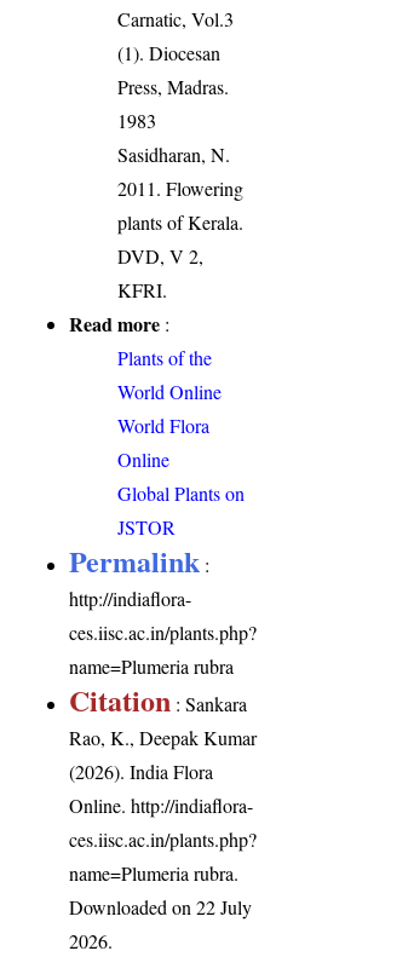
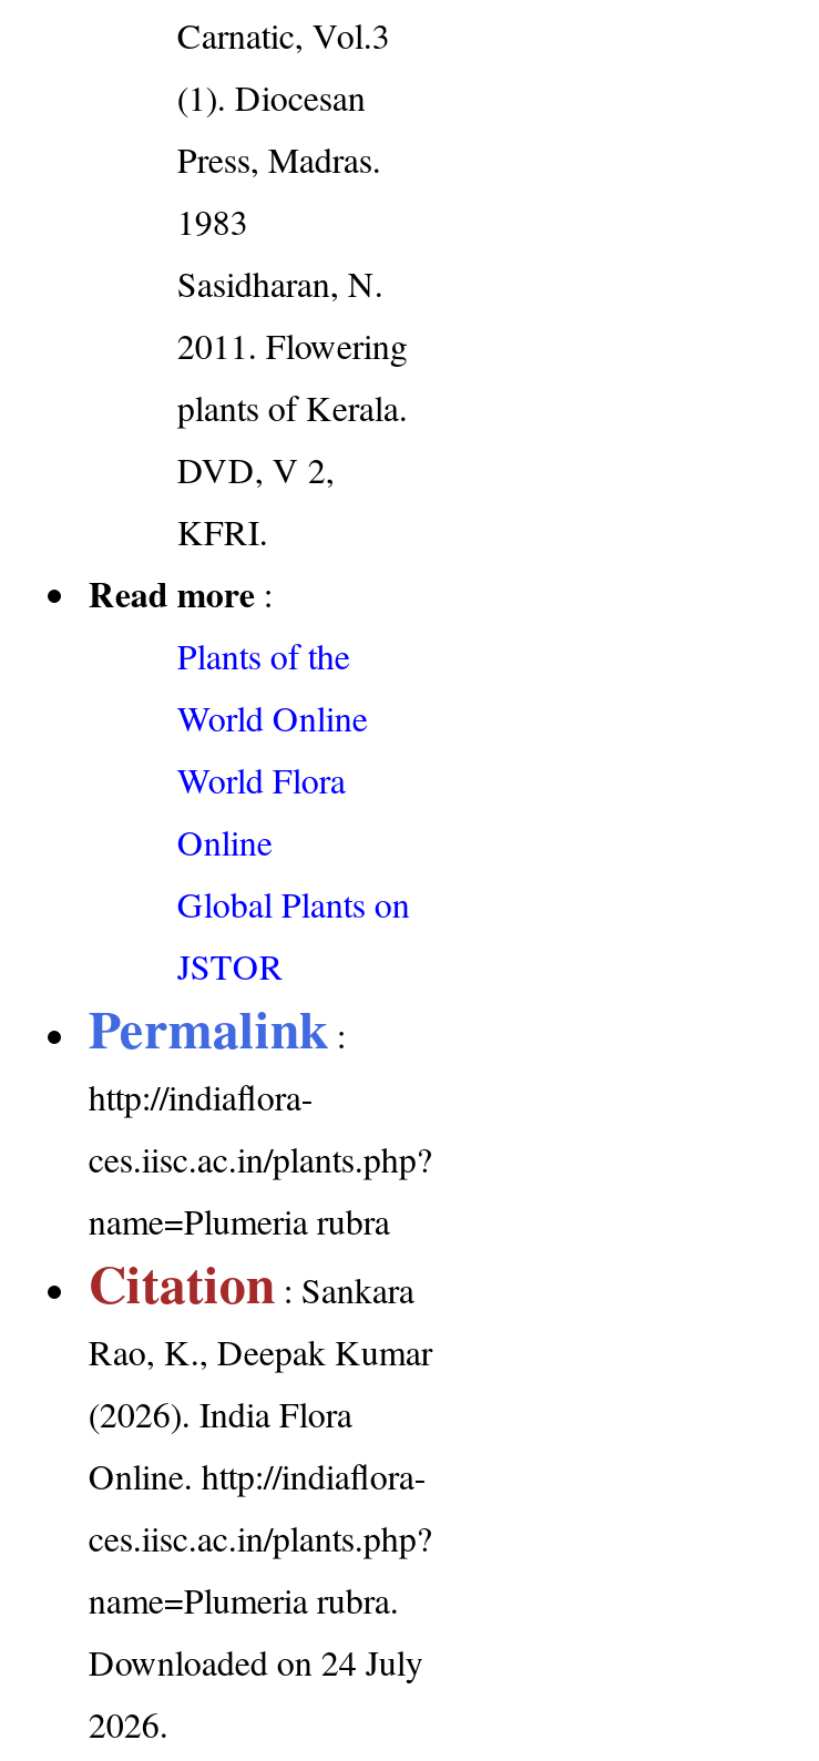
[69,894,252,919] Downloaded on 22 July -> [88,1637,423,1684] Downloaded on 24 July

